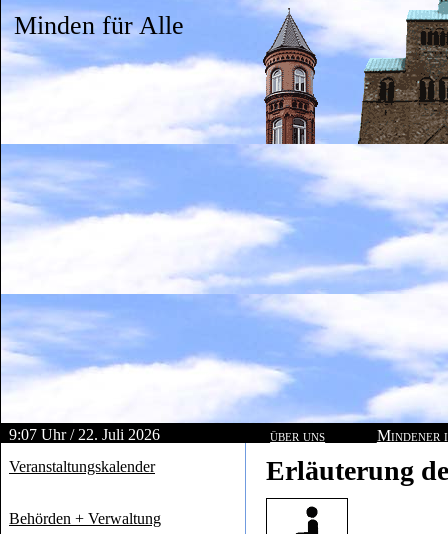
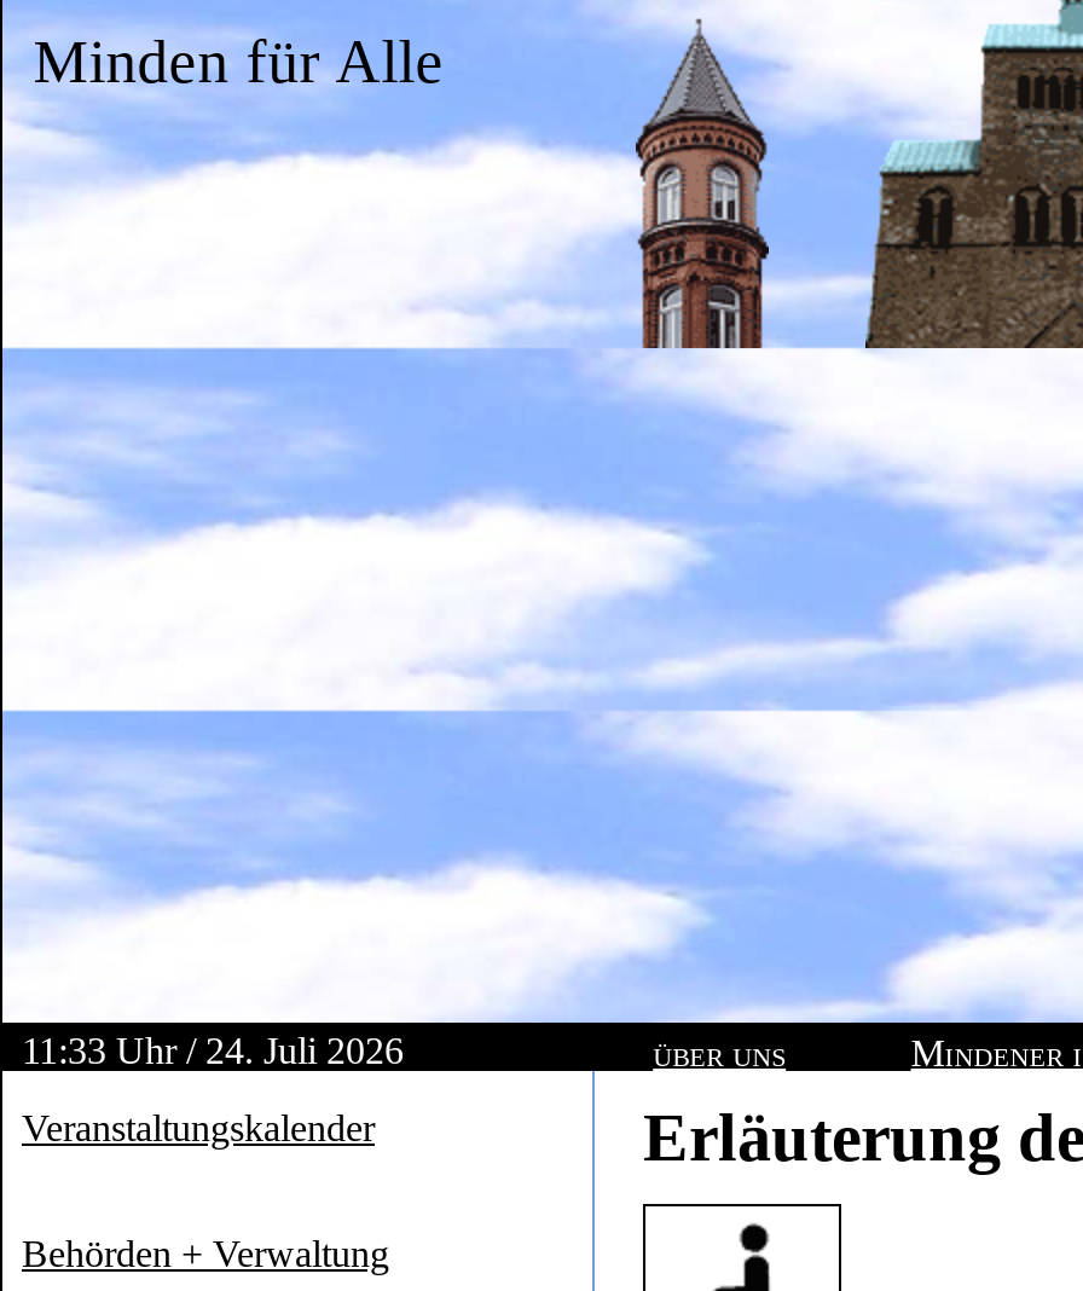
[1,426,164,443] 9:07 Uhr / 22. Juli 2026 -> [2,1029,413,1070] 11:33 Uhr / 24. Juli 2026

